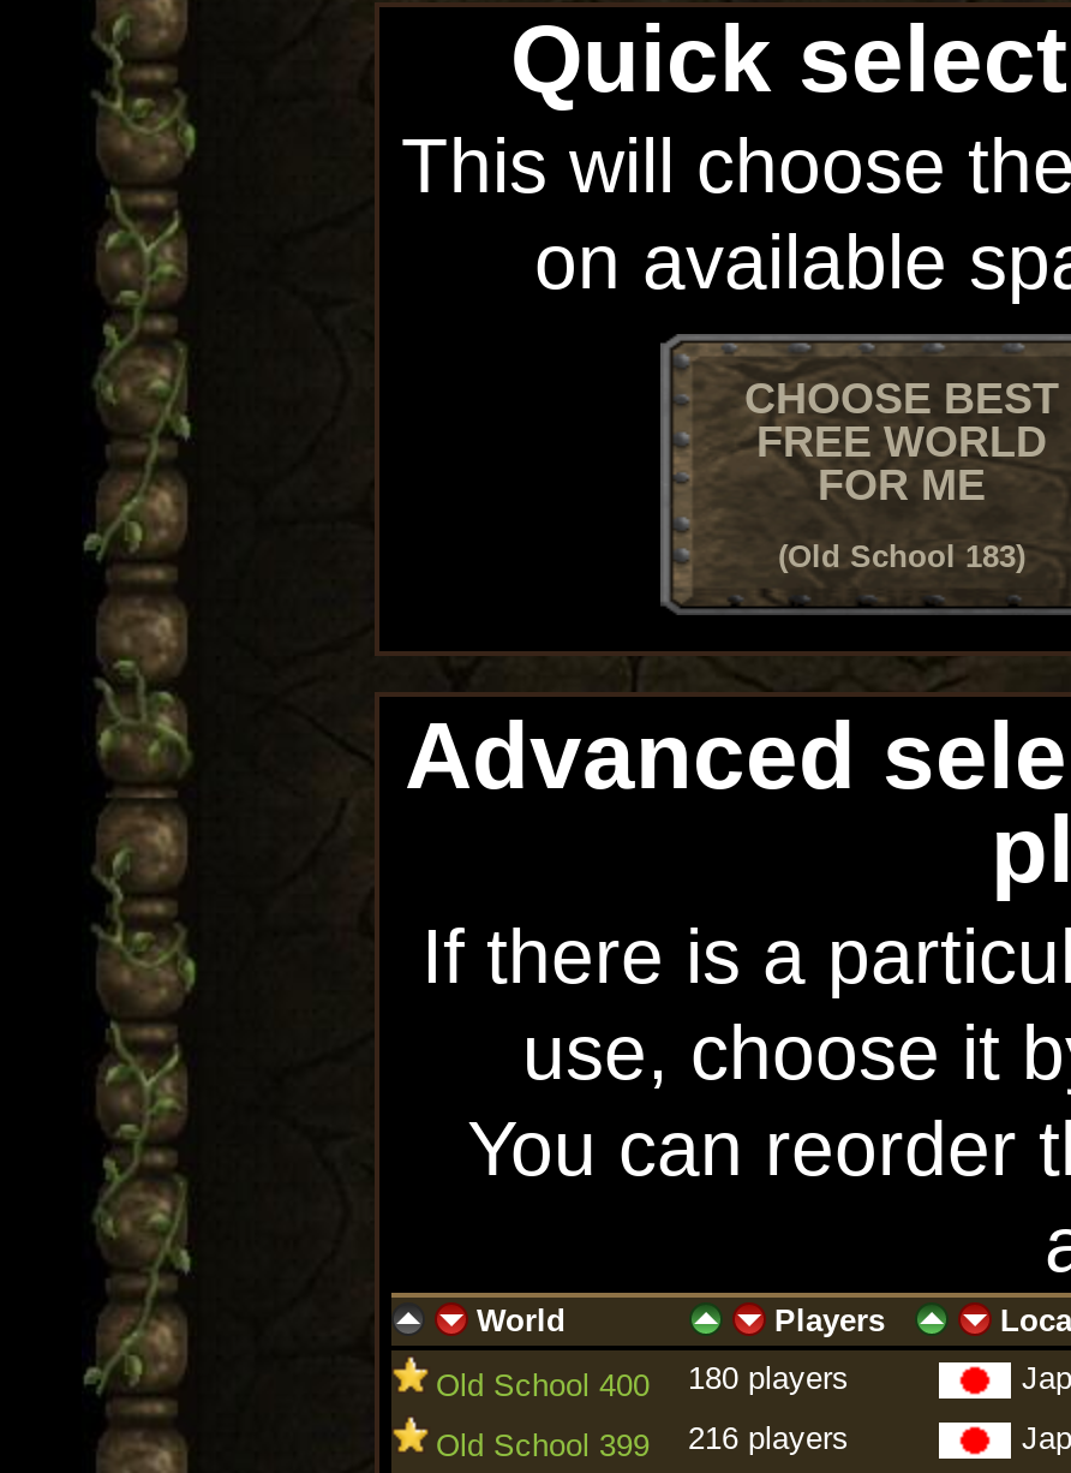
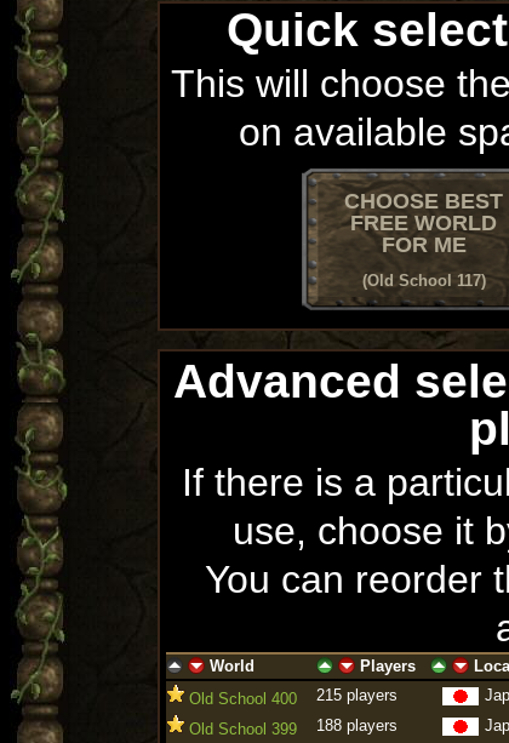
[778,538,1025,574] (Old School 183) -> [362,272,485,290] (Old School 117)
[436,1360,849,1403] Old School 400 180 players -> [188,686,397,708] Old School 400 215 players
[436,1420,849,1463] Old School 399 216 players -> [188,716,397,738] Old School 399 188 players

